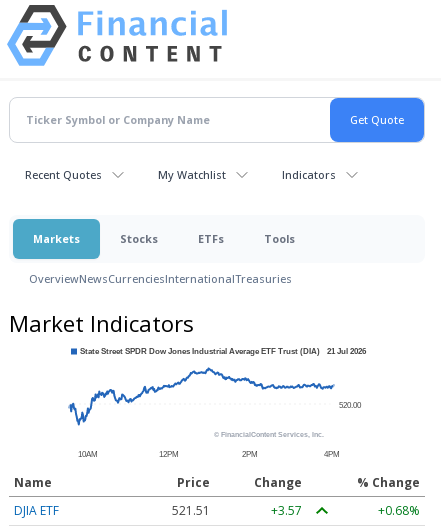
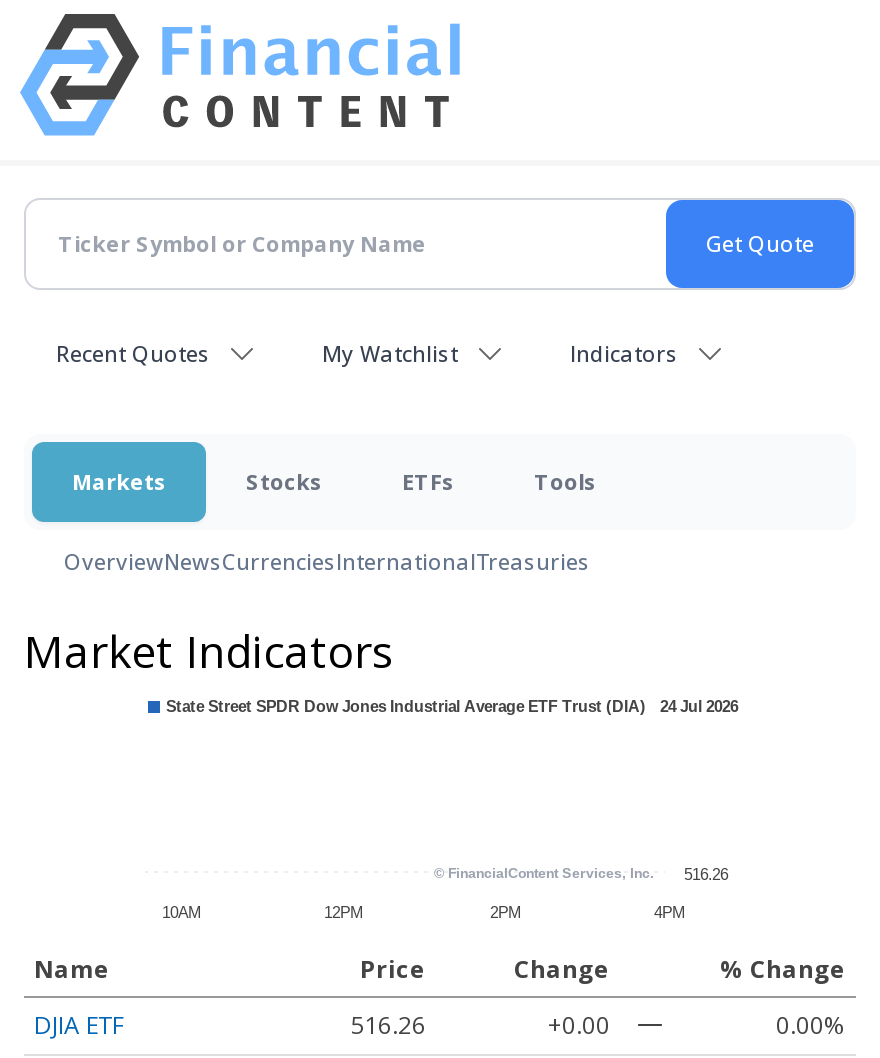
[68,366,362,438] [image] -> none
[172,502,210,519] 521.51 -> [350,1008,426,1042] 516.26
[271,502,302,519] +3.57 -> [548,1008,610,1042] +0.00
[378,502,420,519] +0.68% -> [776,1008,846,1042] 0.00%

